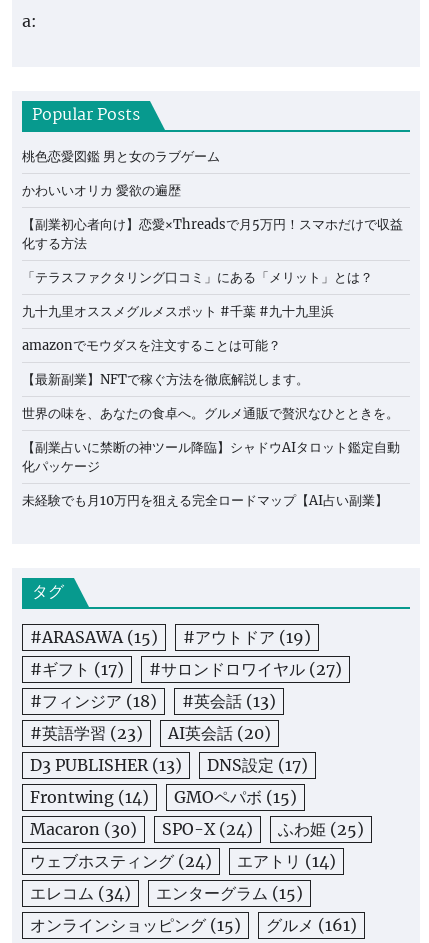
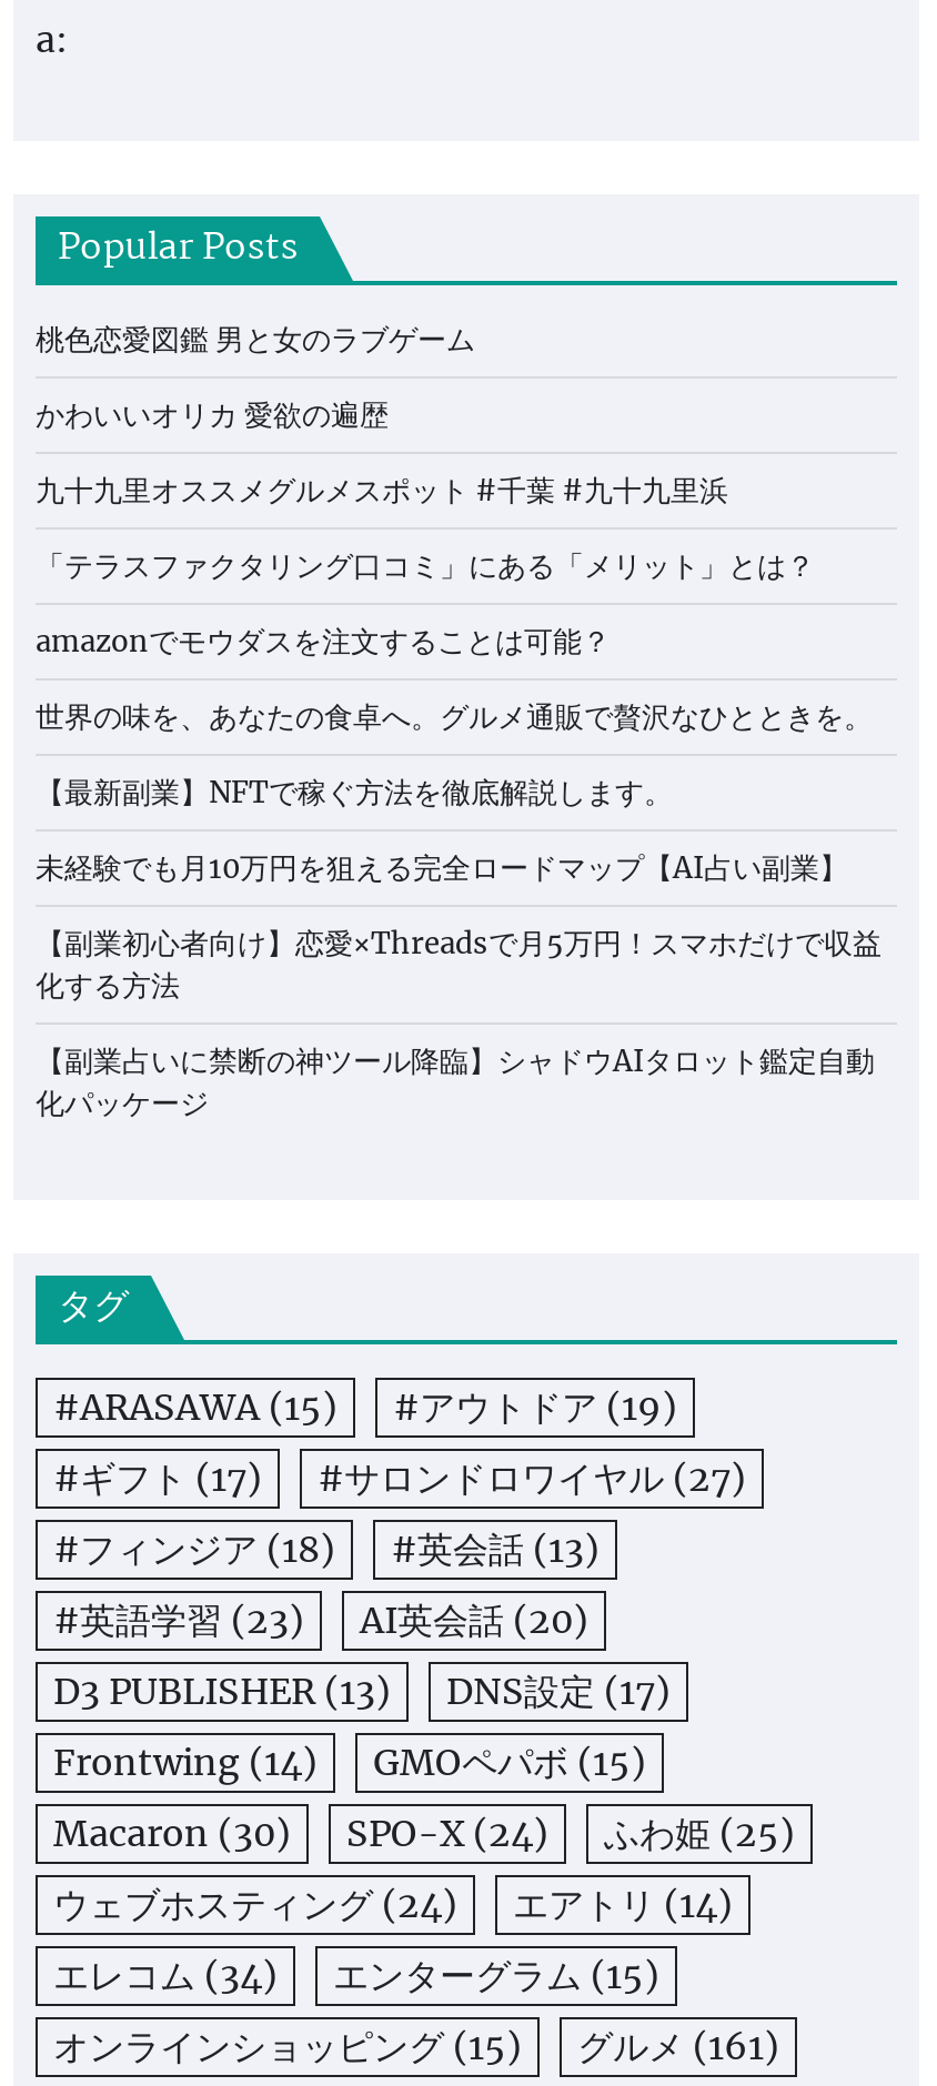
moved [22,216,403,252] -> [36,924,881,1004]: 【副業初心者向け】恋愛×Threadsで月5万円！スマホだけで収益 | 化する方法
moved [22,269,399,422] -> [36,471,873,811]: 「テラスファクタリング口コミ」にある「メリット」とは？ | 九十九里オススメグルメスポット #千葉 #九十九里浜 | amazonでモウダスを注文することは可能？ | 【最新副業】NFTで稼ぐ方法を徹底解説します。 | 世界の味を、あなたの食卓へ。グルメ通販で贅沢なひとときを。
moved [22,439,400,475] -> [36,1042,875,1122]: 【副業占いに禁断の神ツール降臨】シャドウAIタロット鑑定自動 | 化パッケージ
moved [22,492,388,509] -> [36,849,848,887]: 未経験でも月10万円を狙える完全ロードマップ【AI占い副業】

